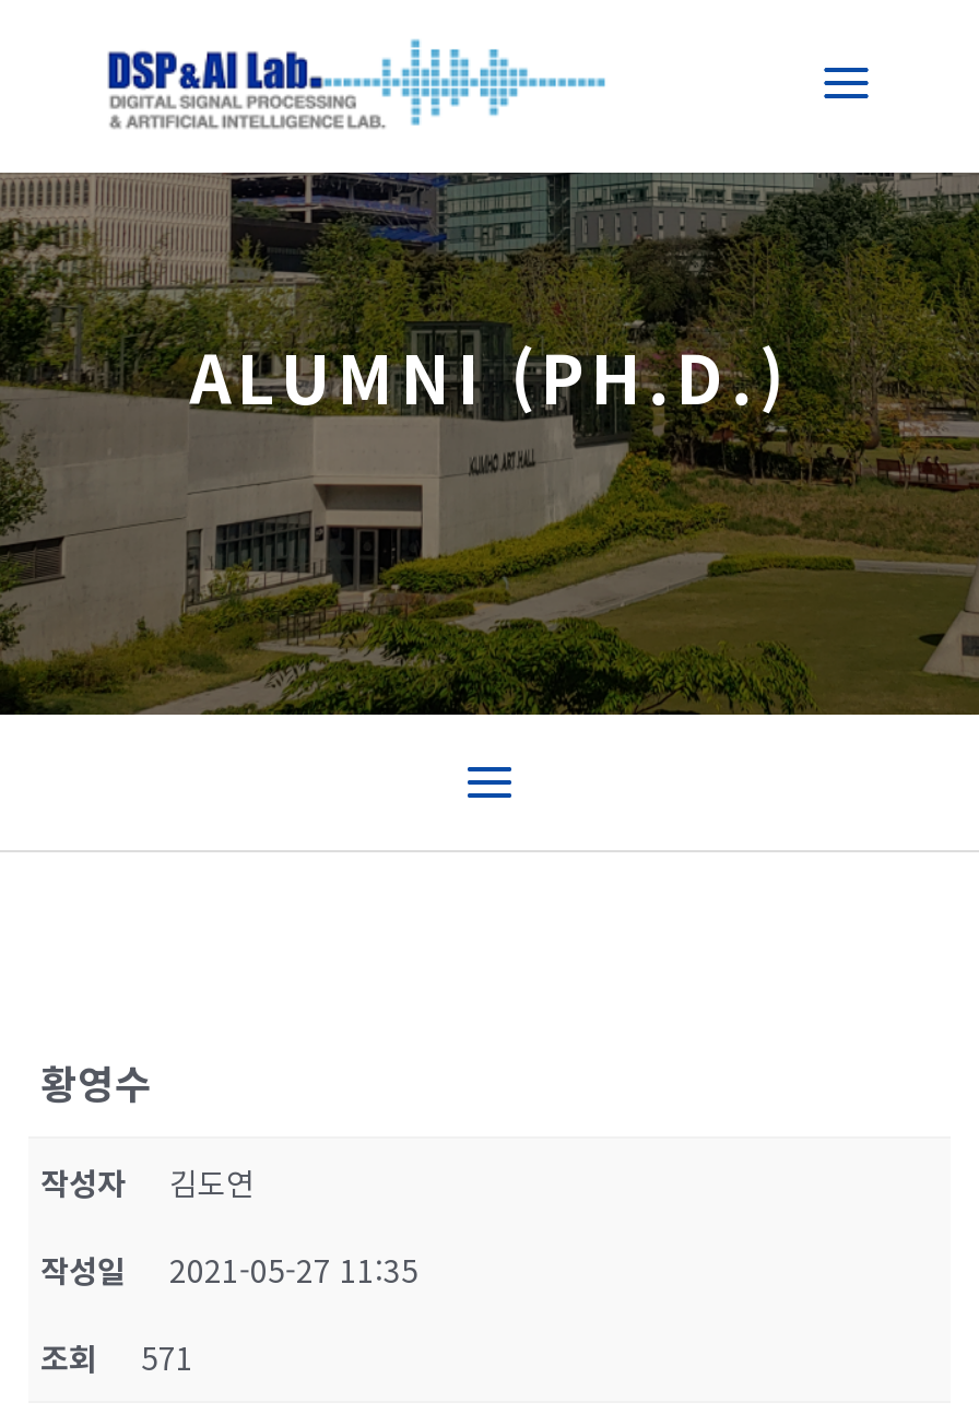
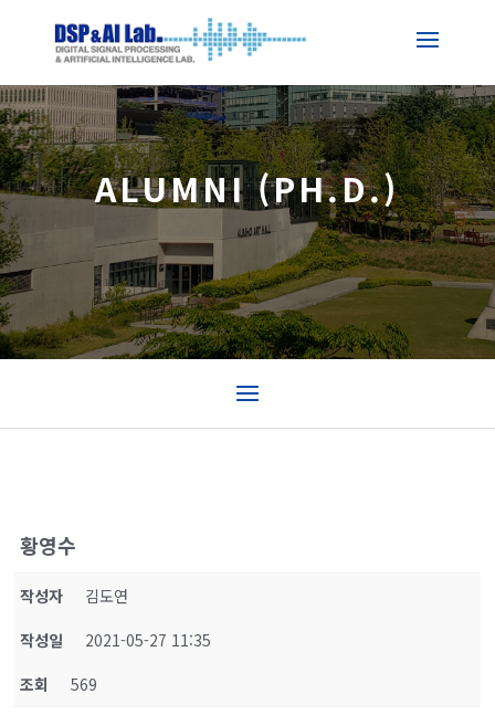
[40,1335,193,1379] 조회 571 -> [20,673,98,695] 조회 569

